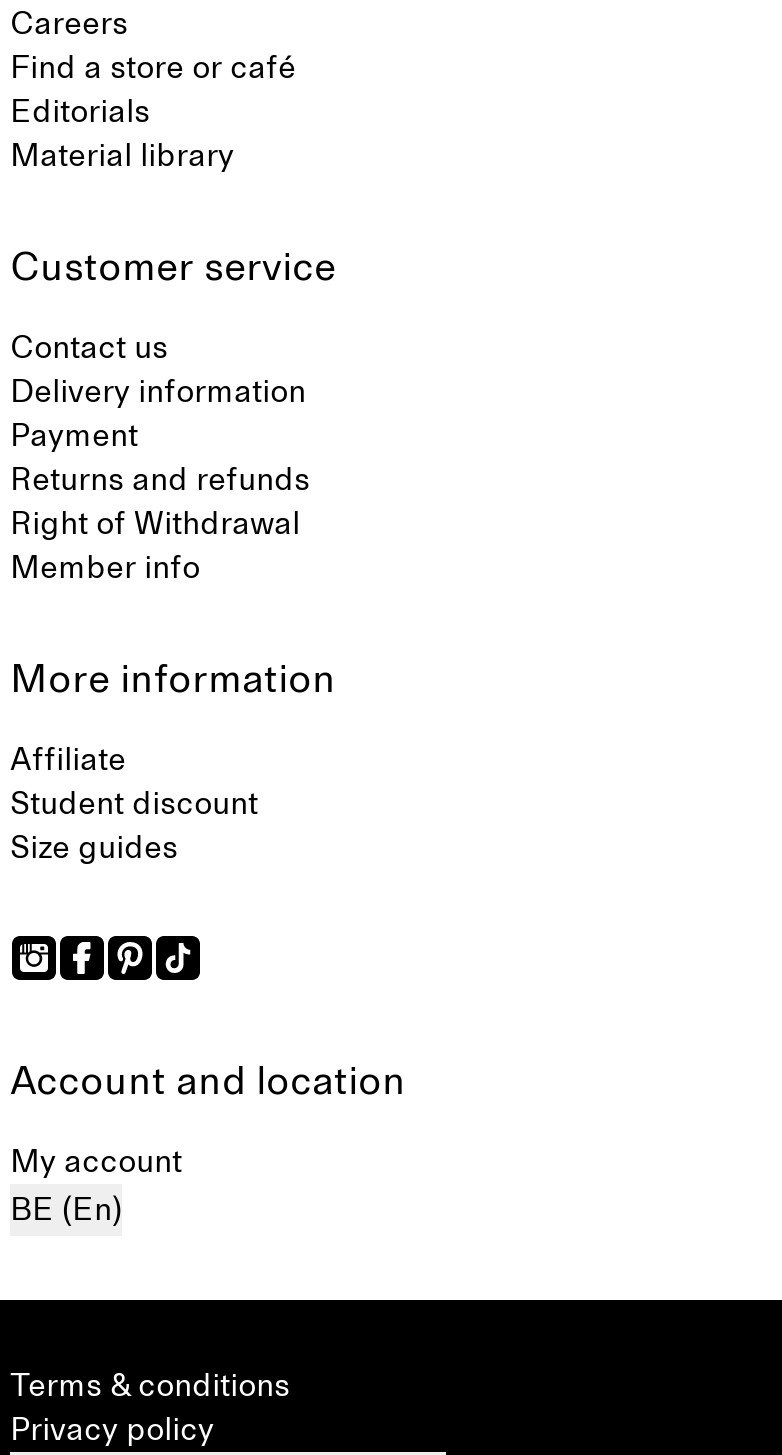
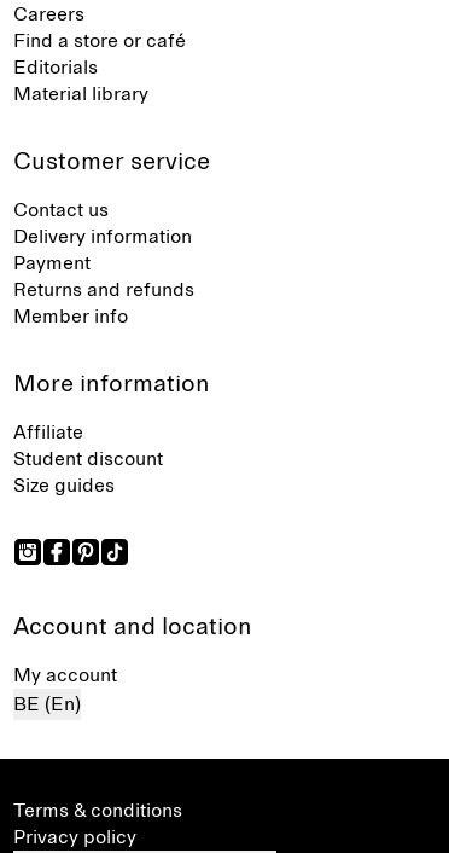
[10,508,300,540] Right of Withdrawal -> none

